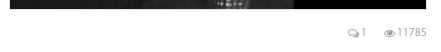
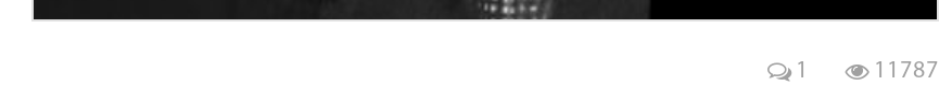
[397,28,427,39] 11785 -> [874,60,939,84] 11787

